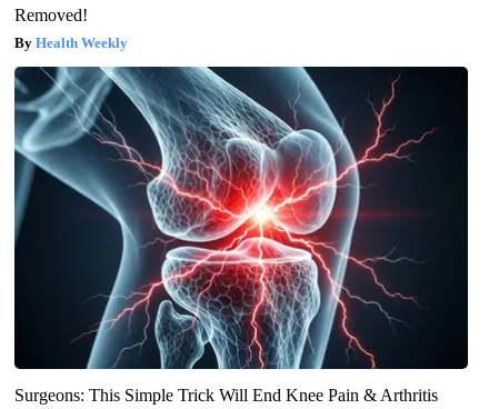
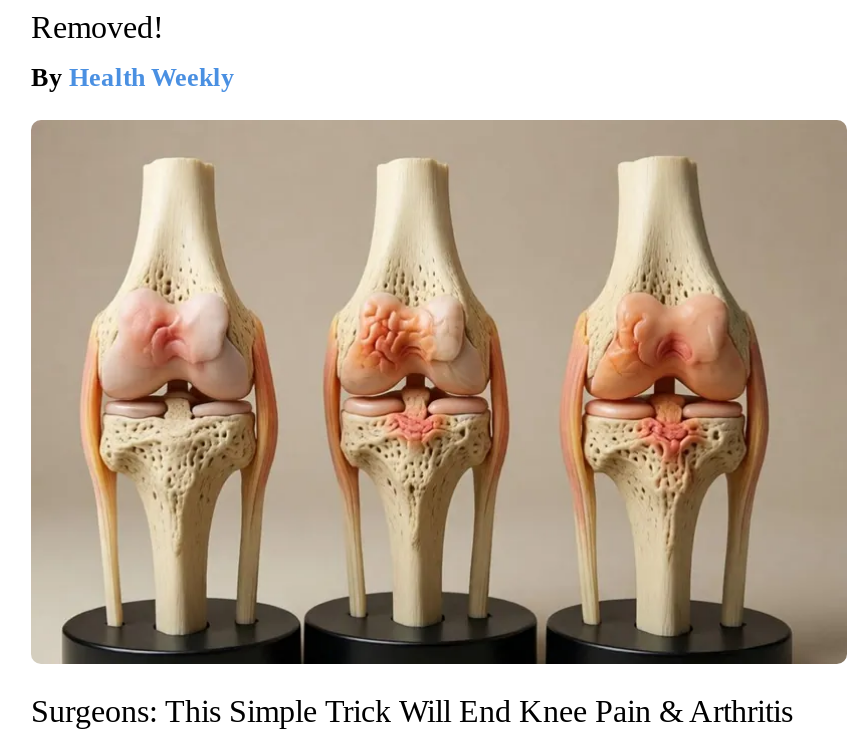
[13,66,469,370] [image] -> [29,120,849,666] [image]

